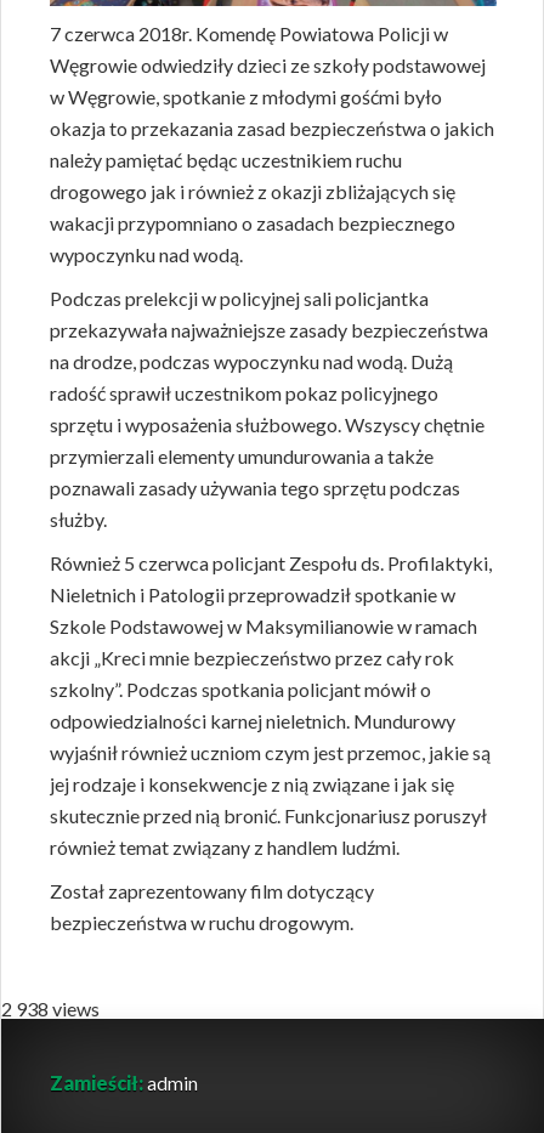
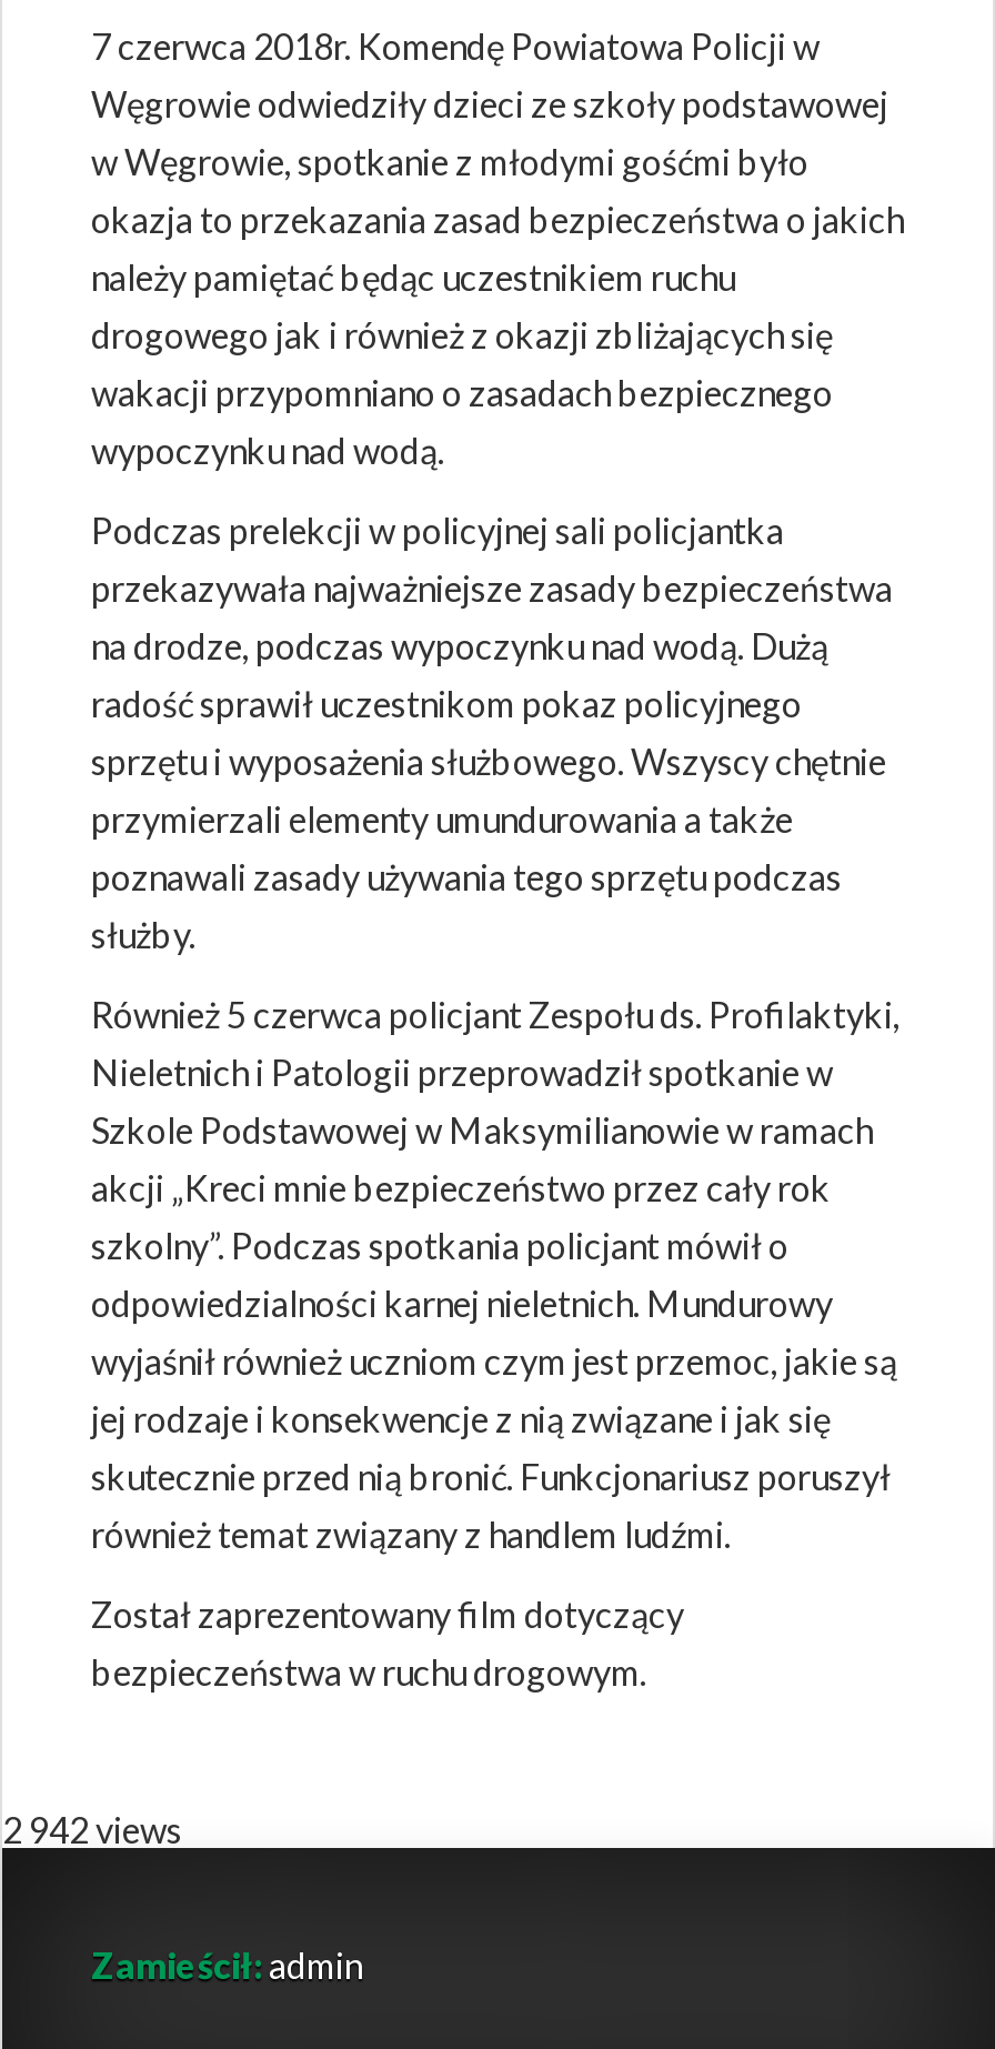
[1,997,100,1020] 2 938 views -> [2,1808,182,1851] 2 942 views

